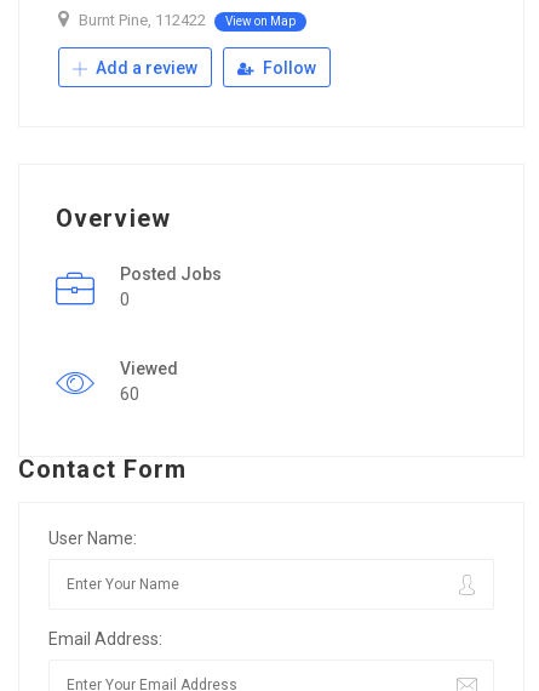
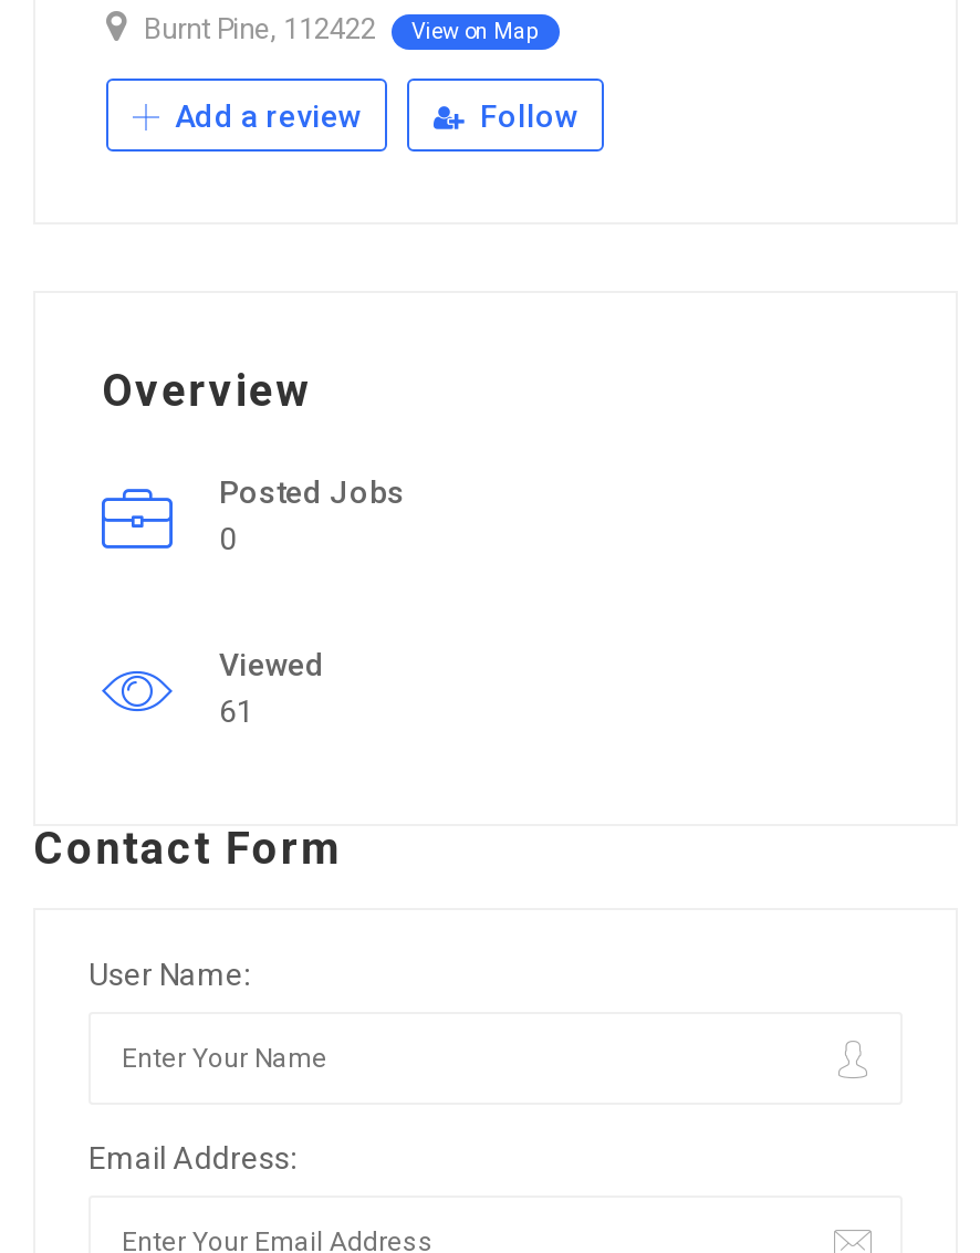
[120,384,139,404] 60 -> [219,693,254,729] 61

